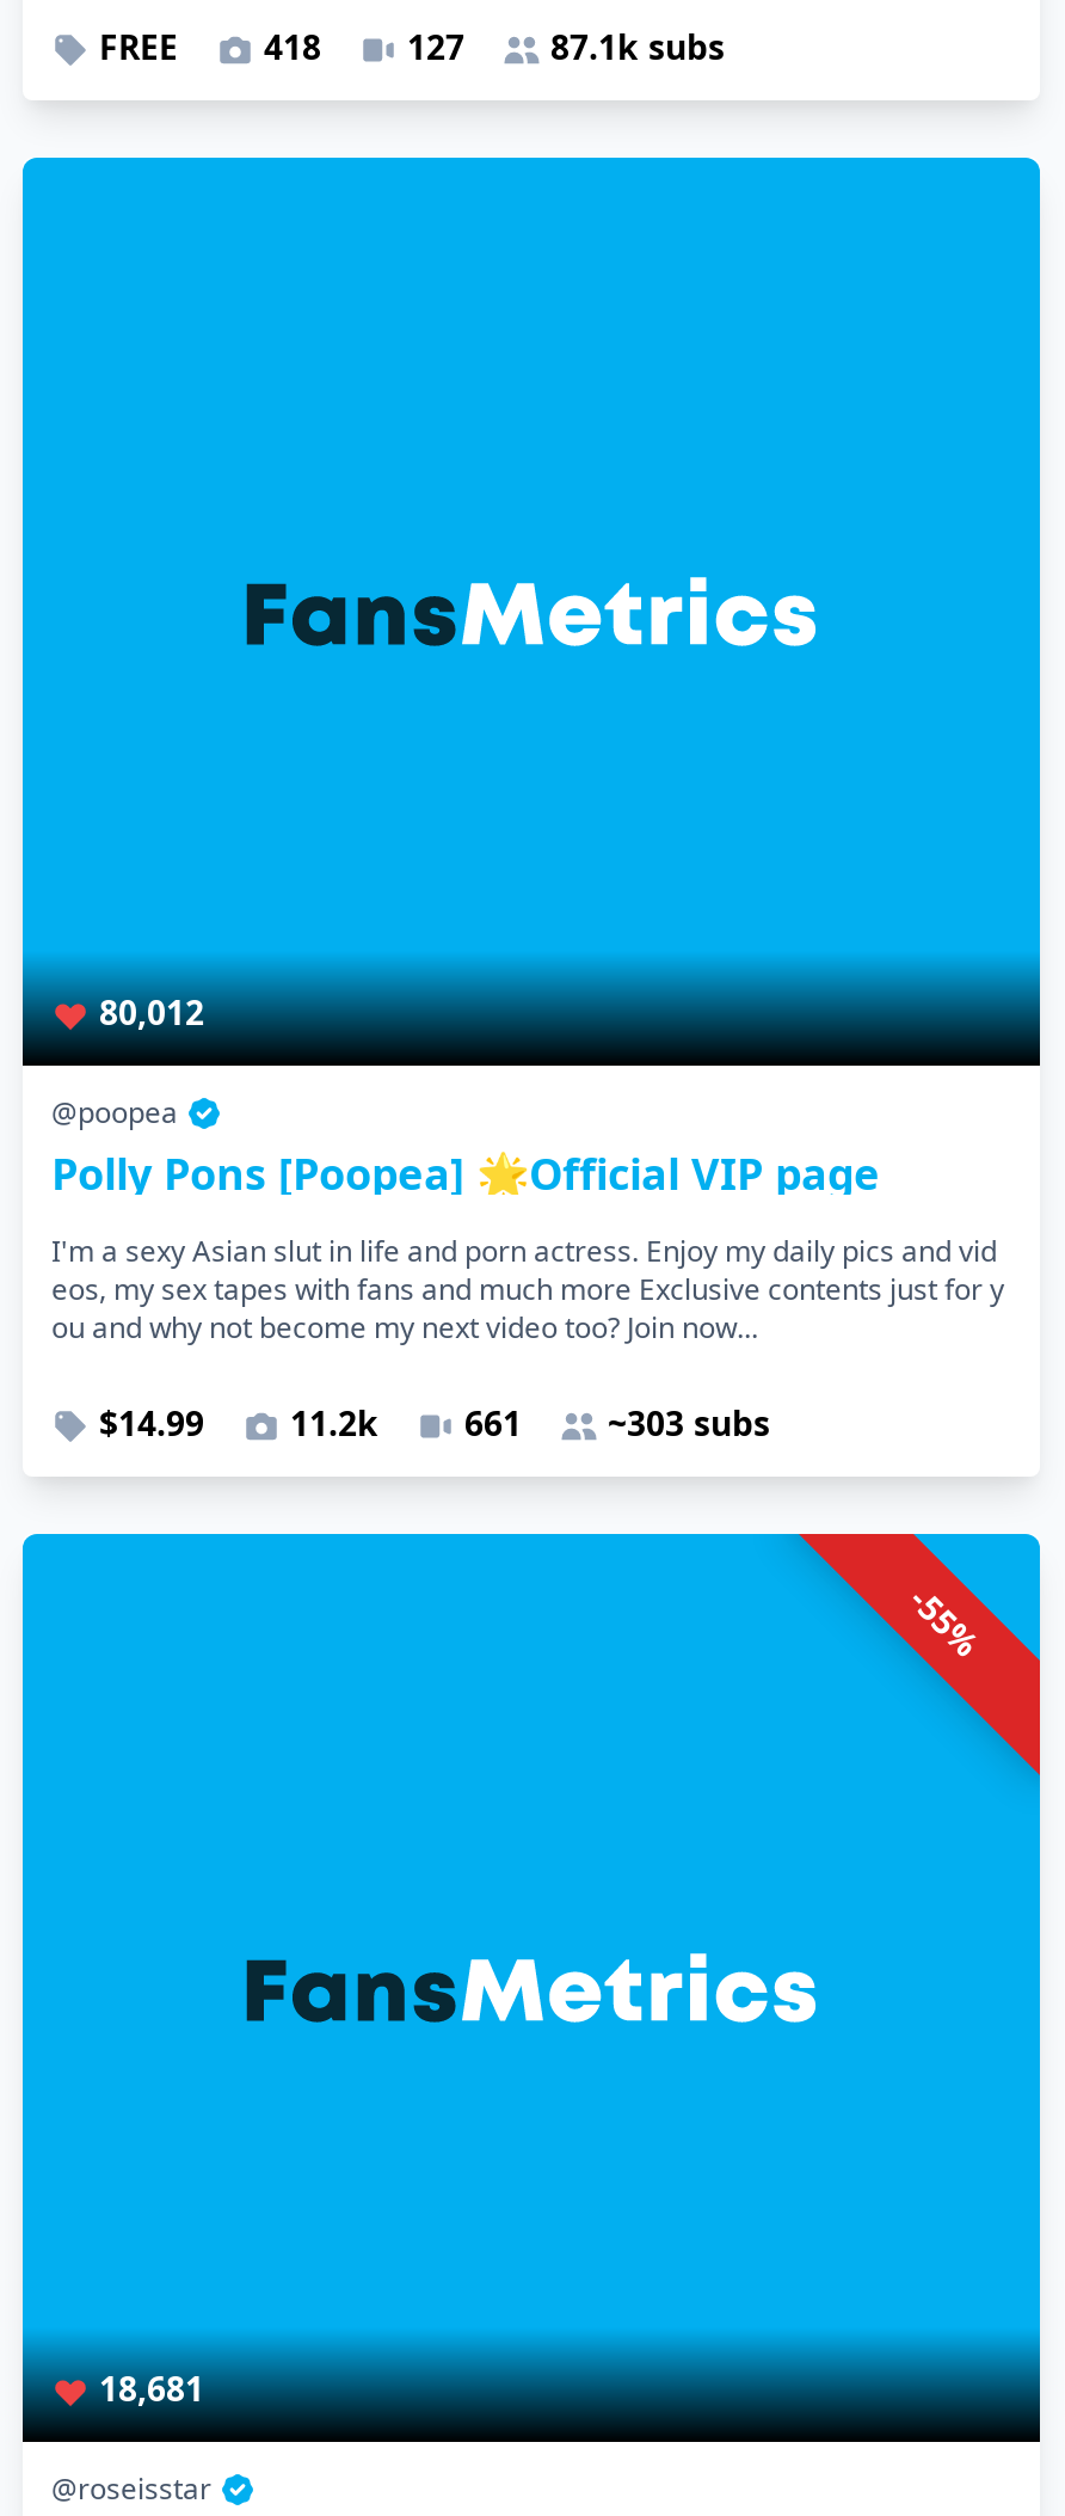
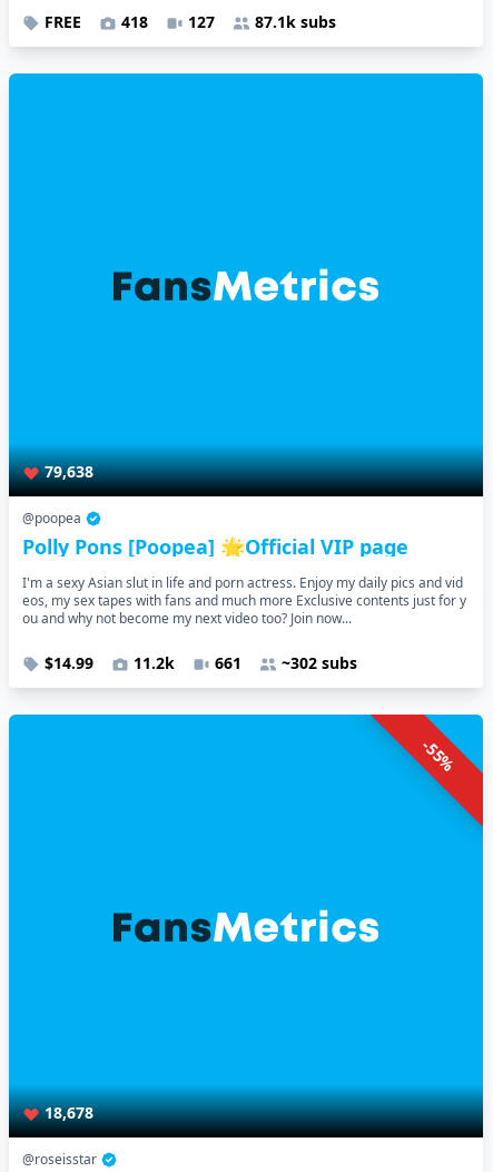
[90,989,204,1035] 80,012 -> [40,461,93,482] 79,638
[99,1400,770,1446] $14.99 11.2k 661 ~303 subs -> [45,652,357,673] $14.99 11.2k 661 ~302 subs
[90,2365,204,2411] 18,681 -> [40,1102,93,1123] 18,678

